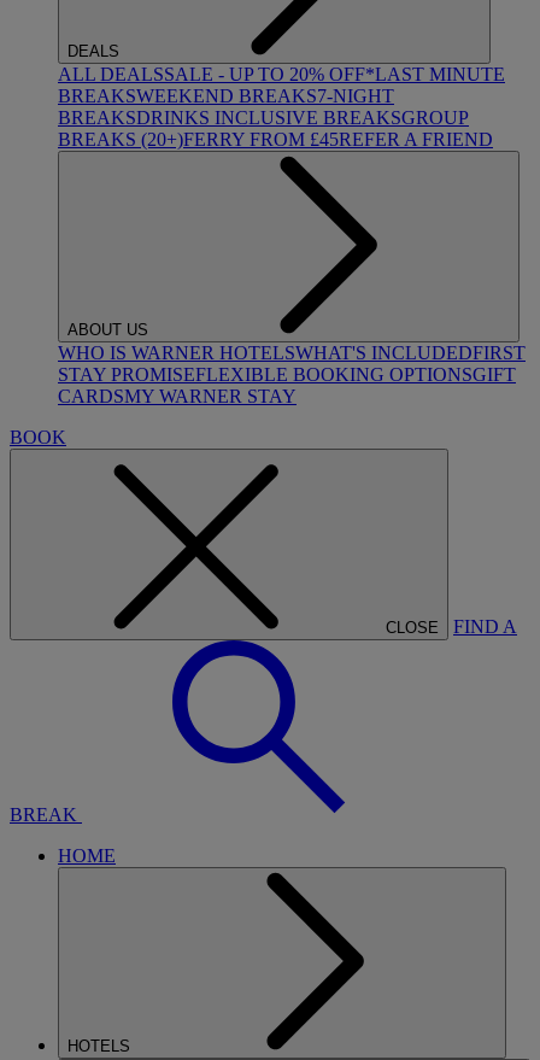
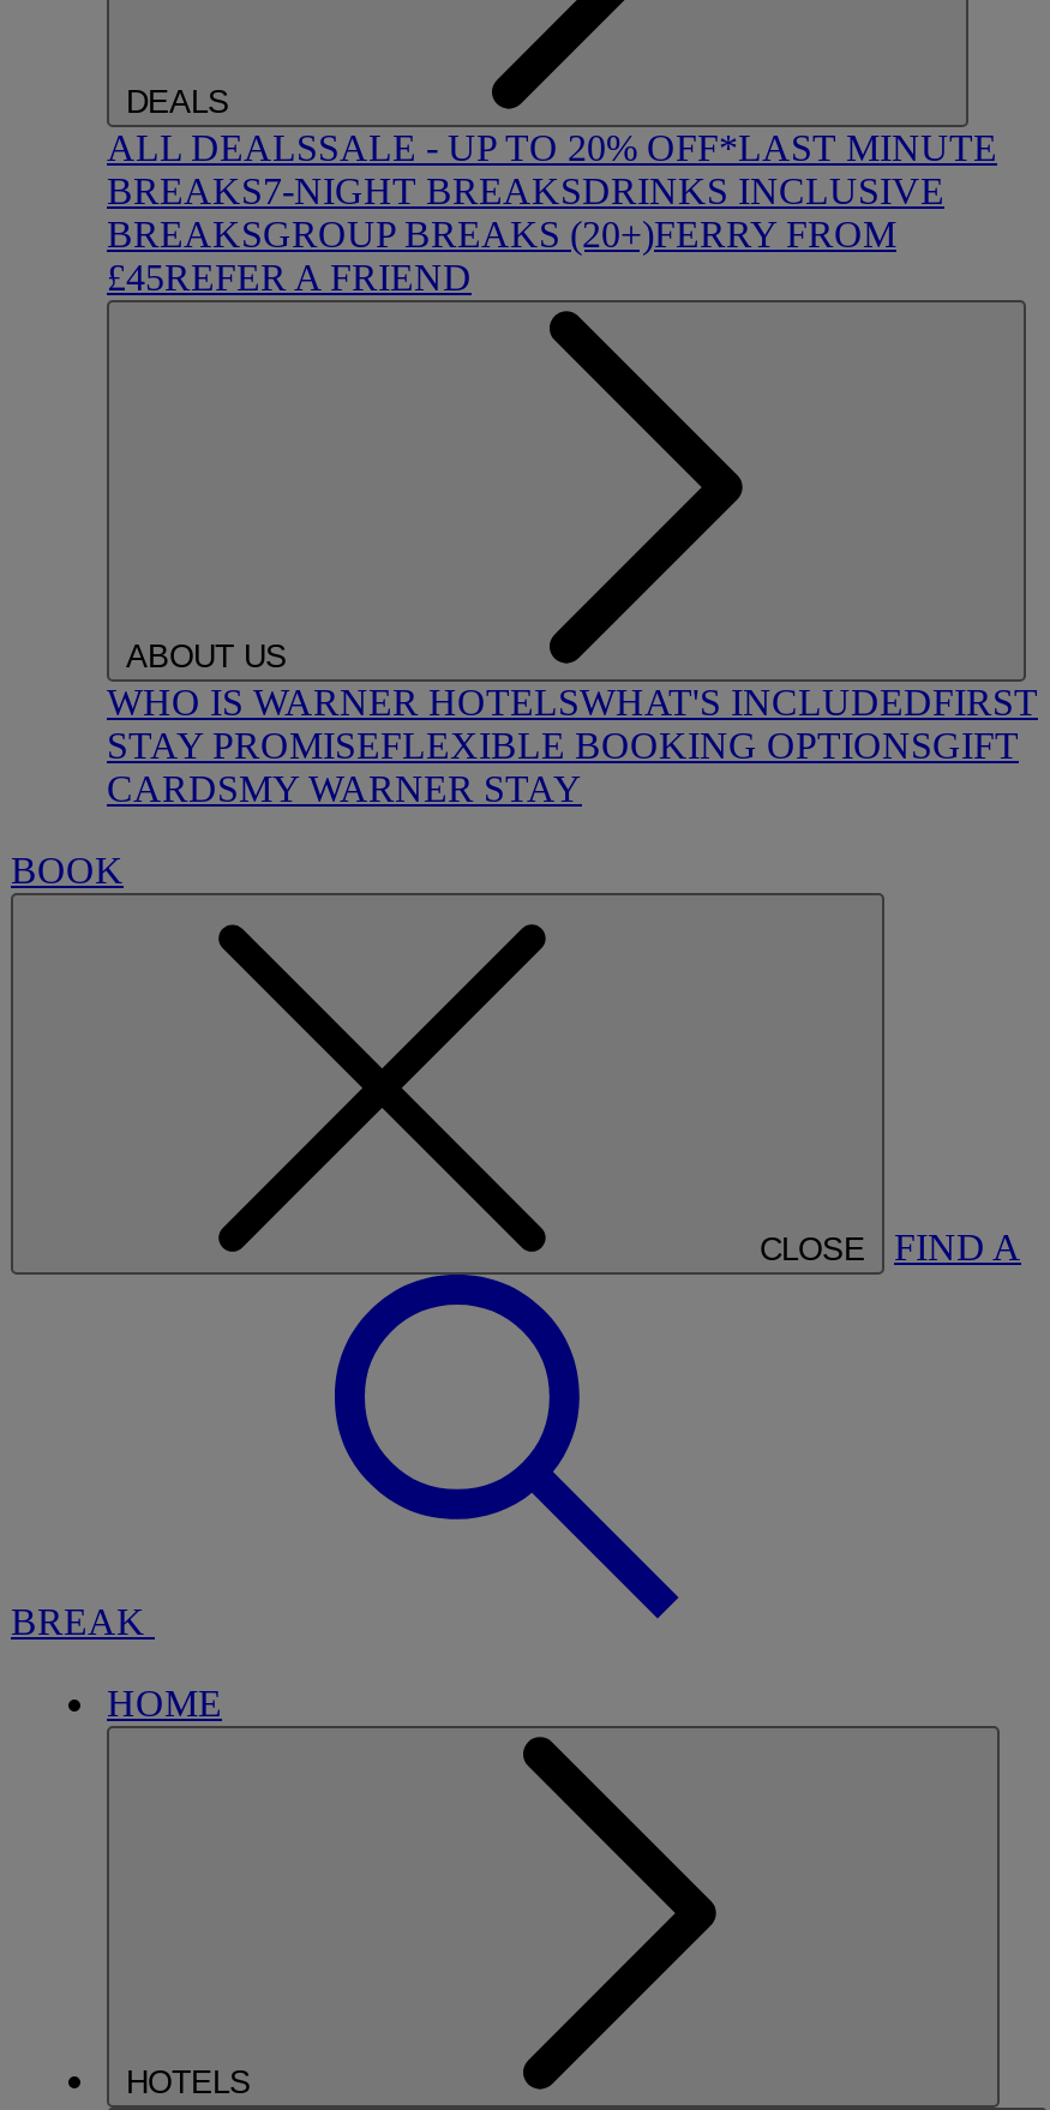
[58,86,493,150] BREAKSWEEKEND BREAKS7-NIGHT | BREAKSDRINKS INCLUSIVE BREAKSGROUP | BREAKS (20+)FERRY FROM £45REFER A FRIEND -> [107,170,944,298] BREAKS7-NIGHT BREAKSDRINKS INCLUSIVE | BREAKSGROUP BREAKS (20+)FERRY FROM | £45REFER A FRIEND

